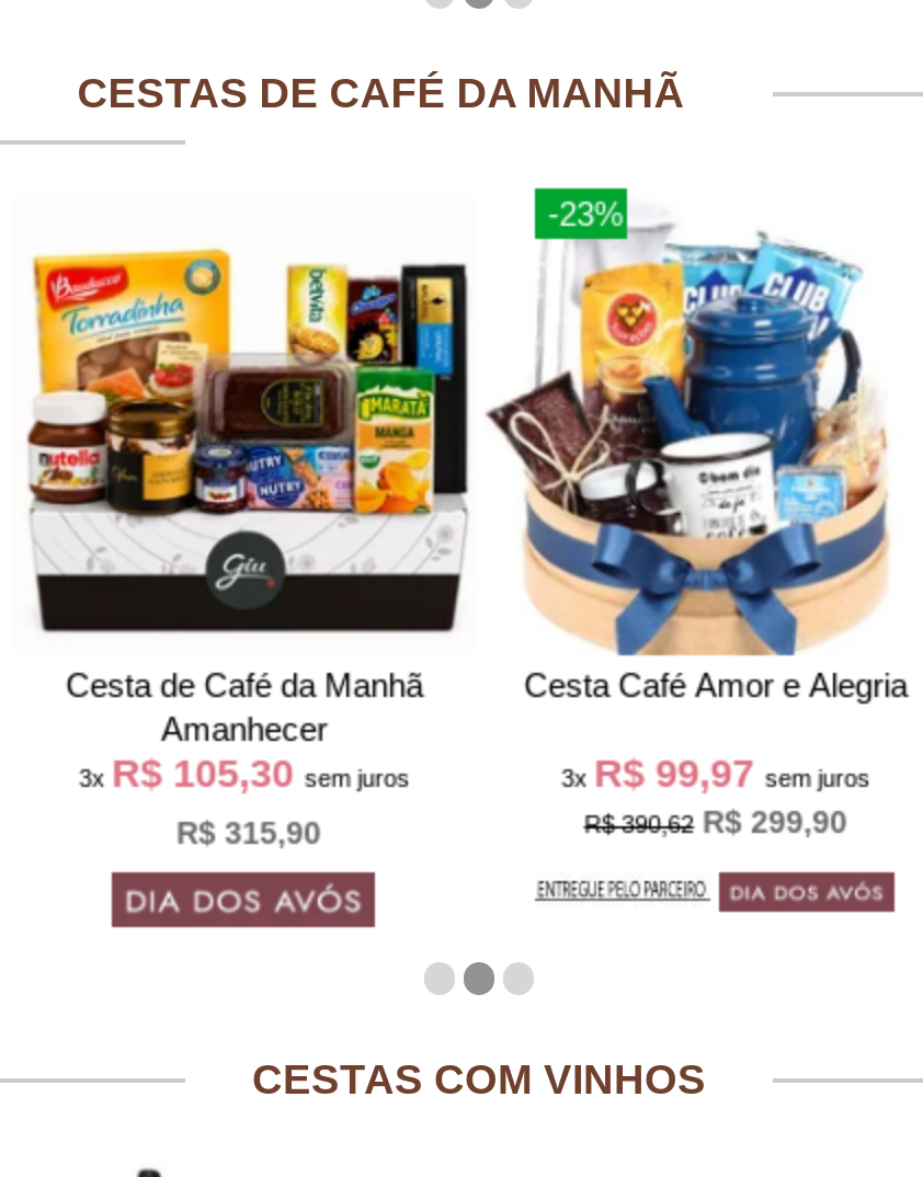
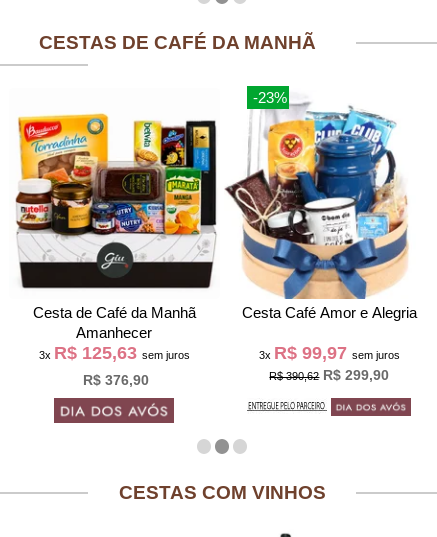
[78,752,409,796] 3x R$ 105,30 sem juros -> [39,343,190,363] 3x R$ 125,63 sem juros
[175,815,320,850] R$ 315,90 -> [83,372,149,388] R$ 376,90

